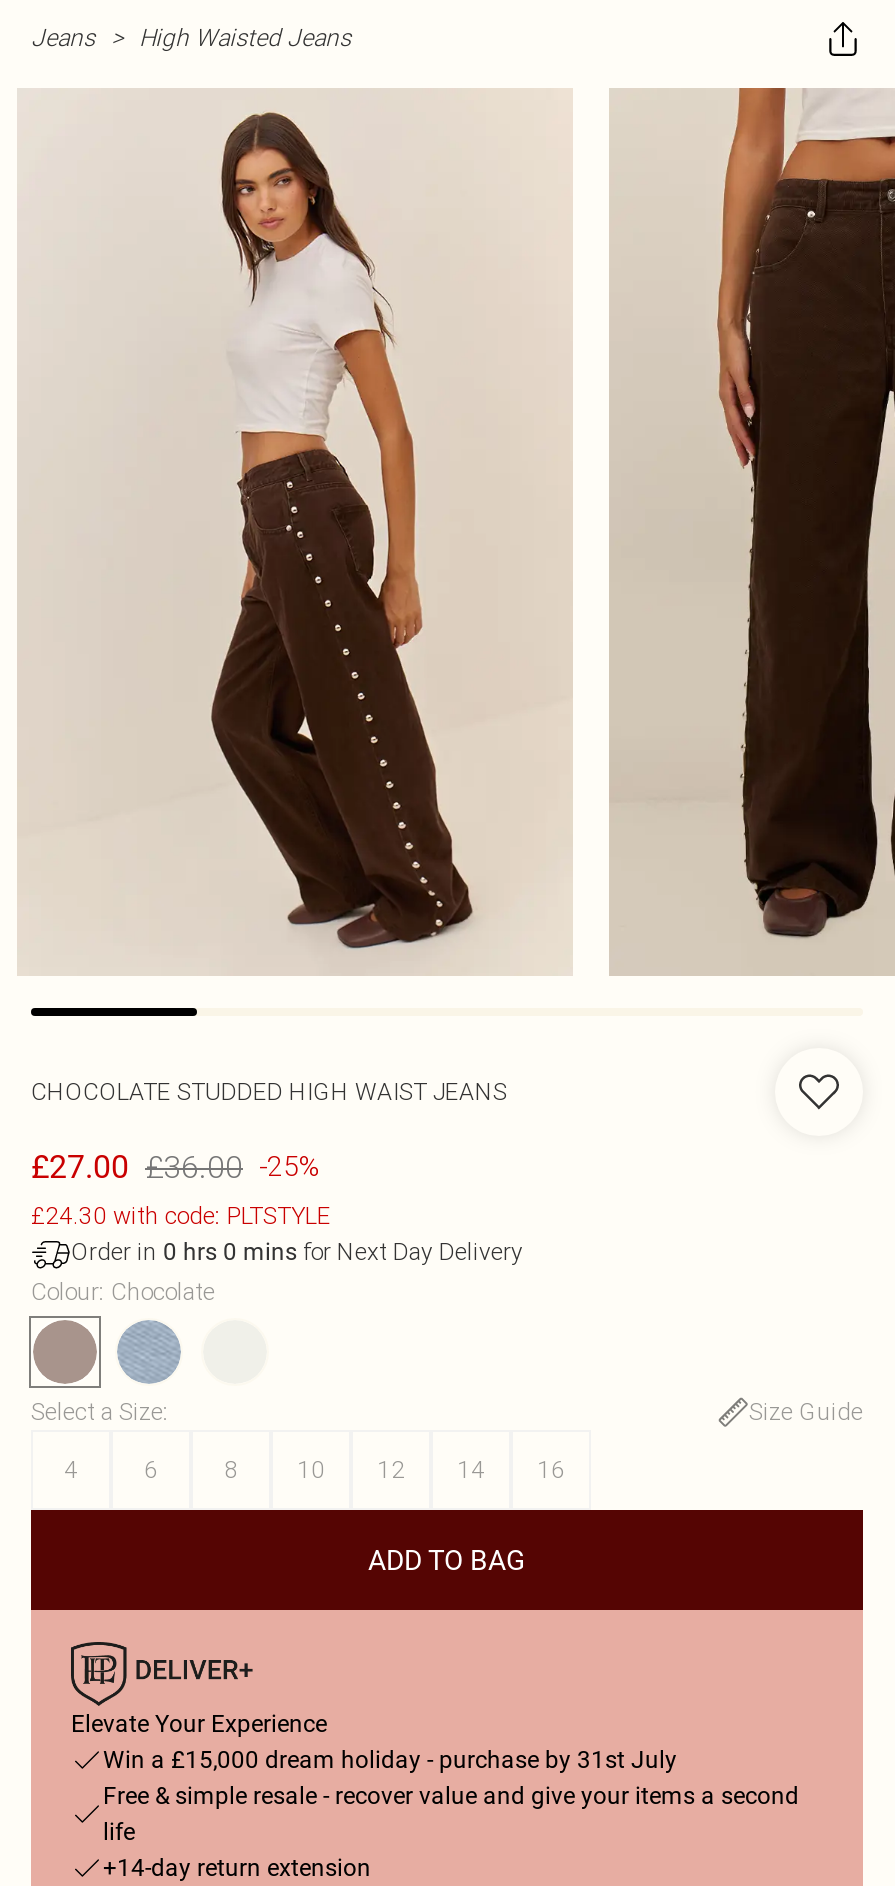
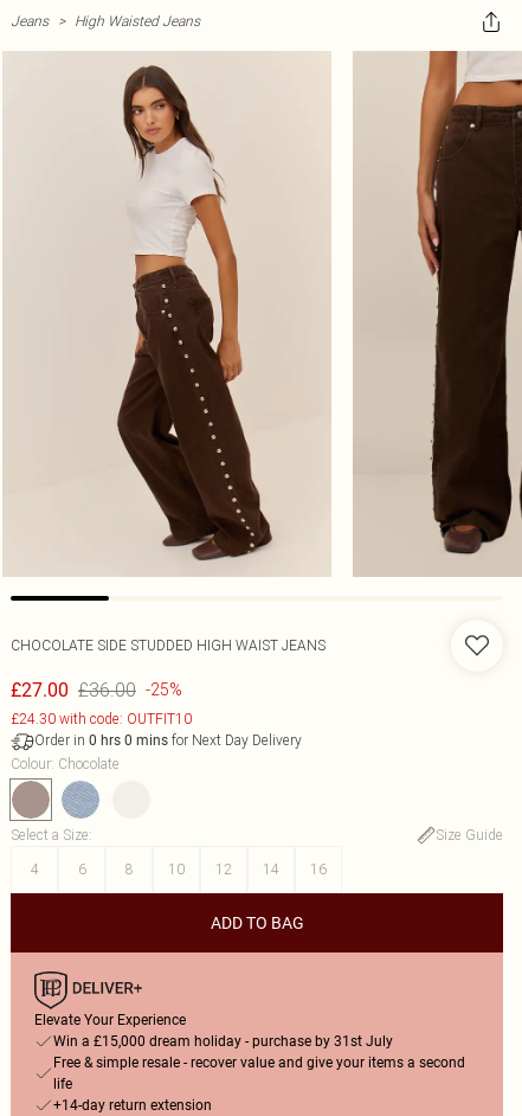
[31,1076,507,1106] CHOCOLATE STUDDED HIGH WAIST JEANS -> [11,636,326,654] CHOCOLATE SIDE STUDDED HIGH WAIST JEANS
[31,1200,331,1230] £24.30 with code: PLTSTYLE -> [11,710,192,727] £24.30 with code: OUTFIT10

